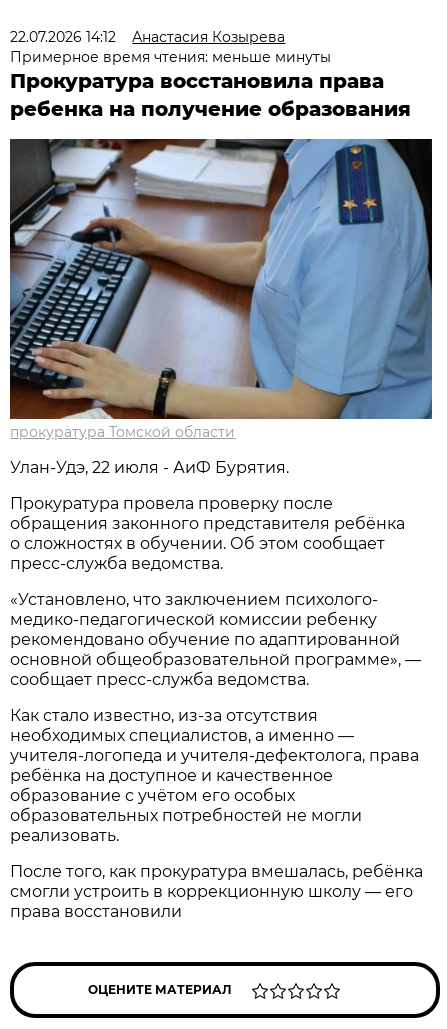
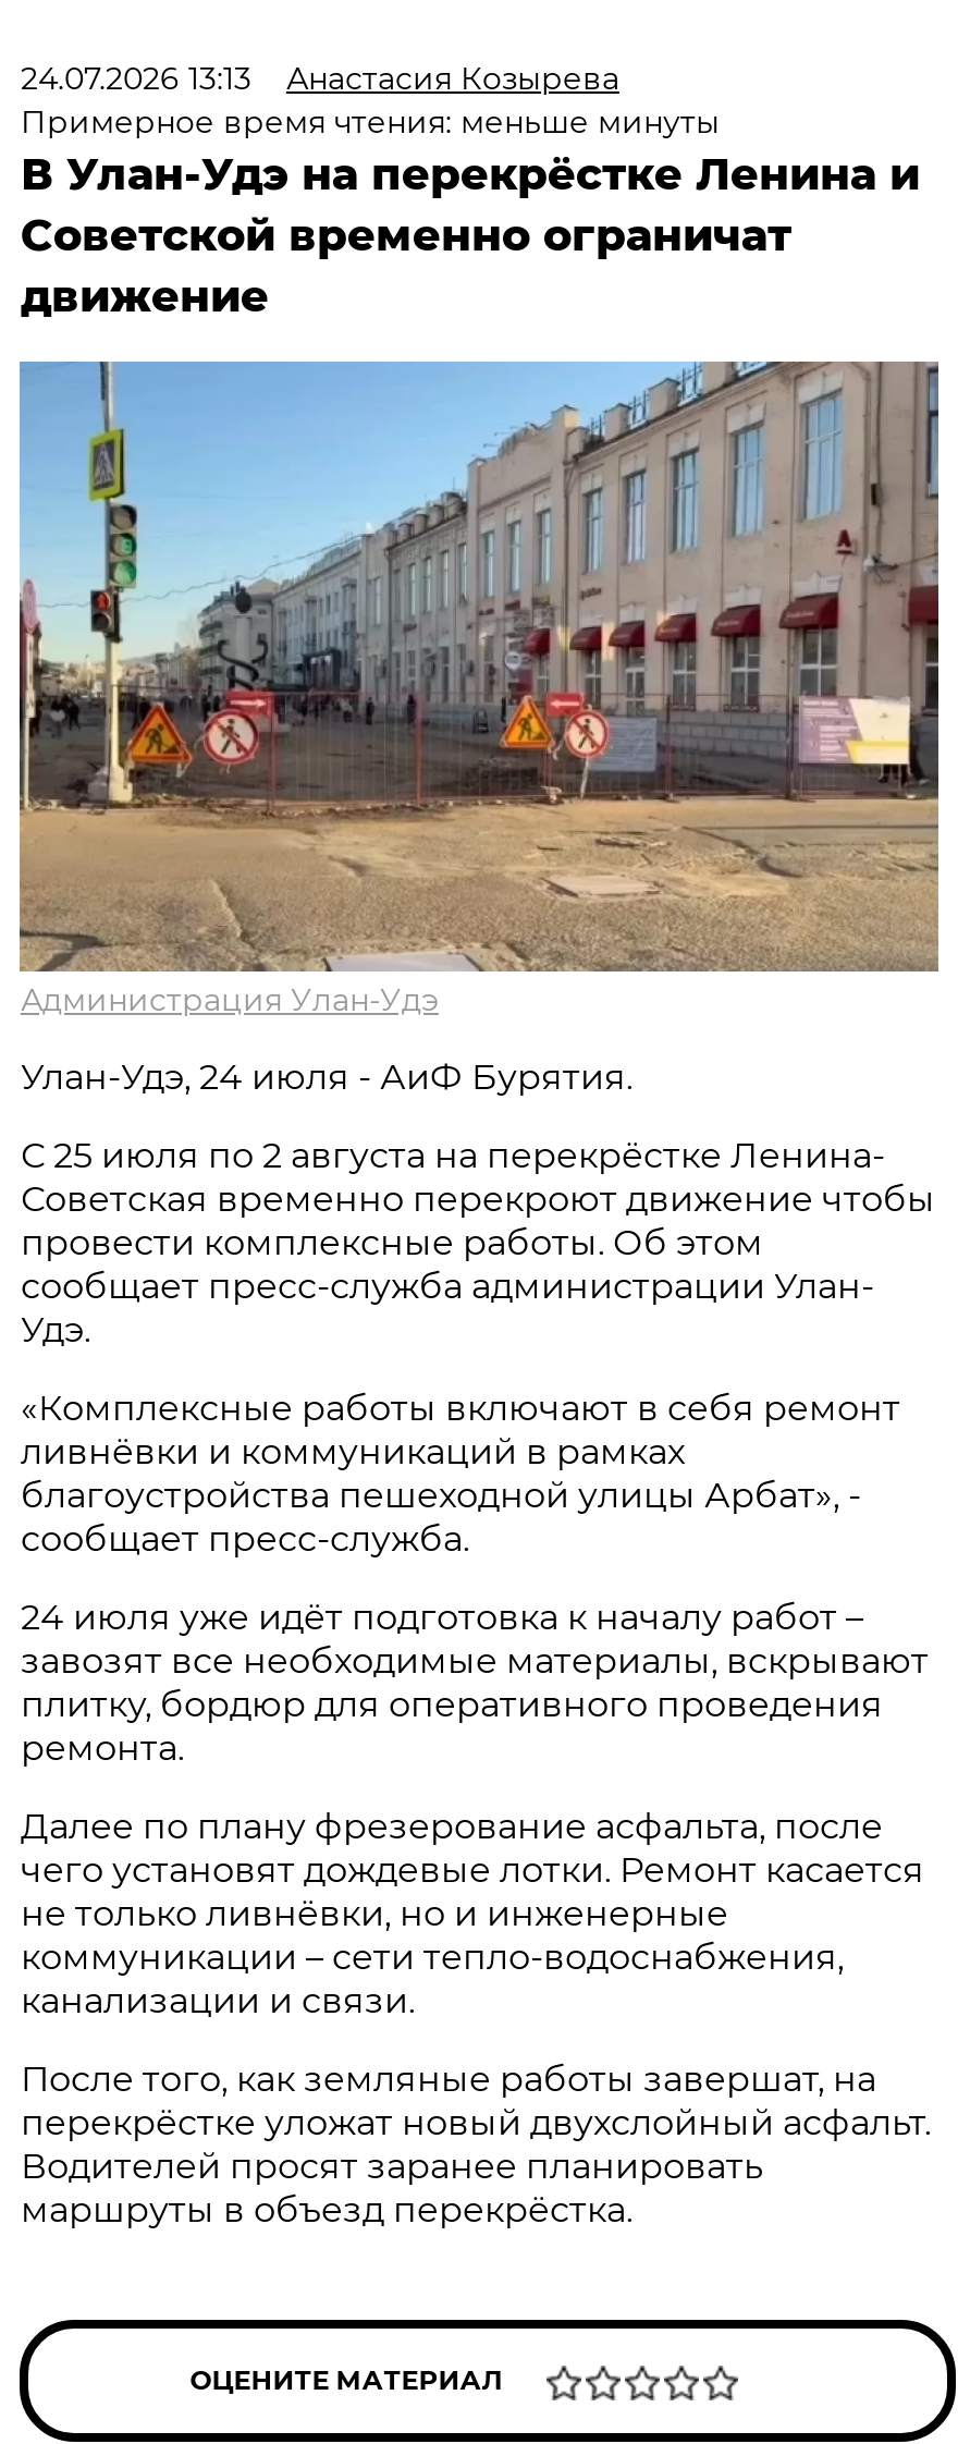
[10,28,285,46] 22.07.2026 14:12 Анастасия Козырева -> [20,59,619,98] 24.07.2026 13:13 Анастасия Козырева
[10,69,411,121] Прокуратура восстановила права | ребенка на получение образования -> [20,148,920,322] В Улан-Удэ на перекрёстке Ленина и | Советской временно ограничат | движение
[9,138,433,921] [image] | прокуратура Томской области | Улан-Удэ, 22 июля - АиФ Бурятия. | Прокуратура провела проверку после | обращения законного представителя ребёнка | о сложностях в обучении. Об этом сообщает | пресс-служба ведомства. | «Установлено, что заключением психолого- | медико-педагогической комиссии ребенку | рекомендовано обучение по адаптированной | основной общеобразовательной программе», — | сообщает пресс-служба ведомства. | Как стало известно, из-за отсутствия | необходимых специалистов, а именно — | учителя-логопеда и учителя-дефектолога, права | ребёнка на доступное и качественное | образование с учётом его особых | образовательных потребностей не могли | реализовать. | После того, как прокуратура вмешалась, ребёнка | смогли устроить в коррекционную школу — его | права восстановили -> [17,359,941,2231] [image] | Администрация Улан-Удэ | Улан-Удэ, 24 июля - АиФ Бурятия. | С 25 июля по 2 августа на перекрёстке Ленина- | Советская временно перекроют движение чтобы | провести комплексные работы. Об этом | сообщает пресс-служба администрации Улан- | Удэ. | «Комплексные работы включают в себя ремонт | ливнёвки и коммуникаций в рамках | благоустройства пешеходной улицы Арбат», - | сообщает пресс-служба. | 24 июля уже идёт подготовка к началу работ – | завозят все необходимые материалы, вскрывают | плитку, бордюр для оперативного проведения | ремонта. | Далее по плану фрезерование асфальта, после | чего установят дождевые лотки. Ремонт касается | не только ливнёвки, но и инженерные | коммуникации – сети тепло-водоснабжения, | канализации и связи. | После того, как земляные работы завершат, на | перекрёстке уложат новый двухслойный асфальт. | Водителей просят заранее планировать | маршруты в объезд перекрёстка.

